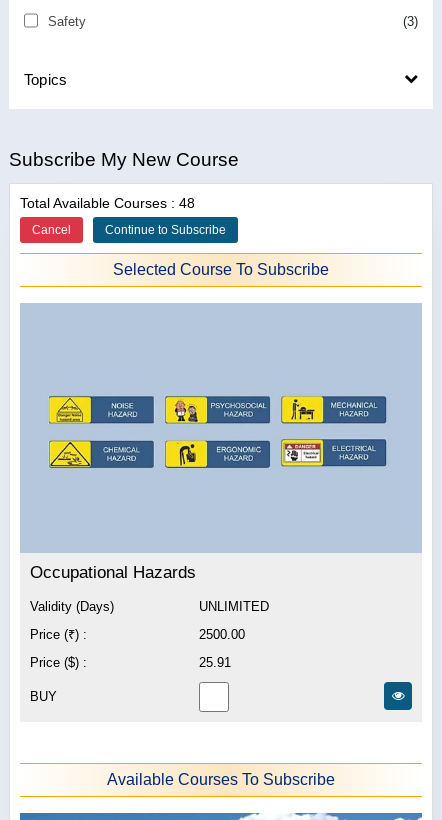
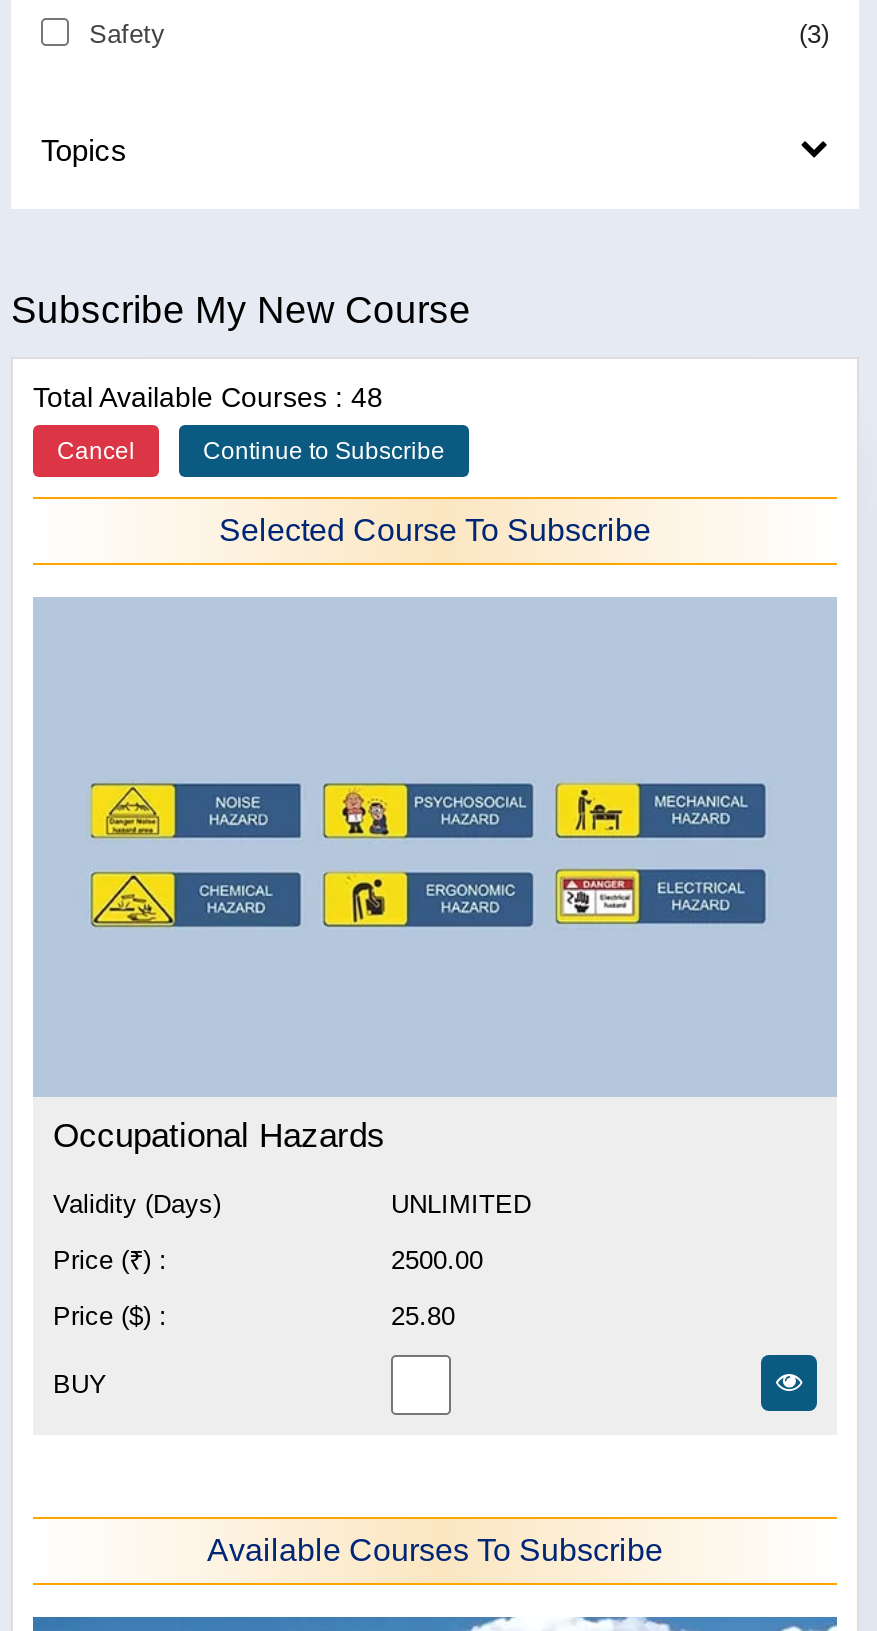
[199,655,231,670] 25.91 -> [391,1301,455,1331] 25.80

